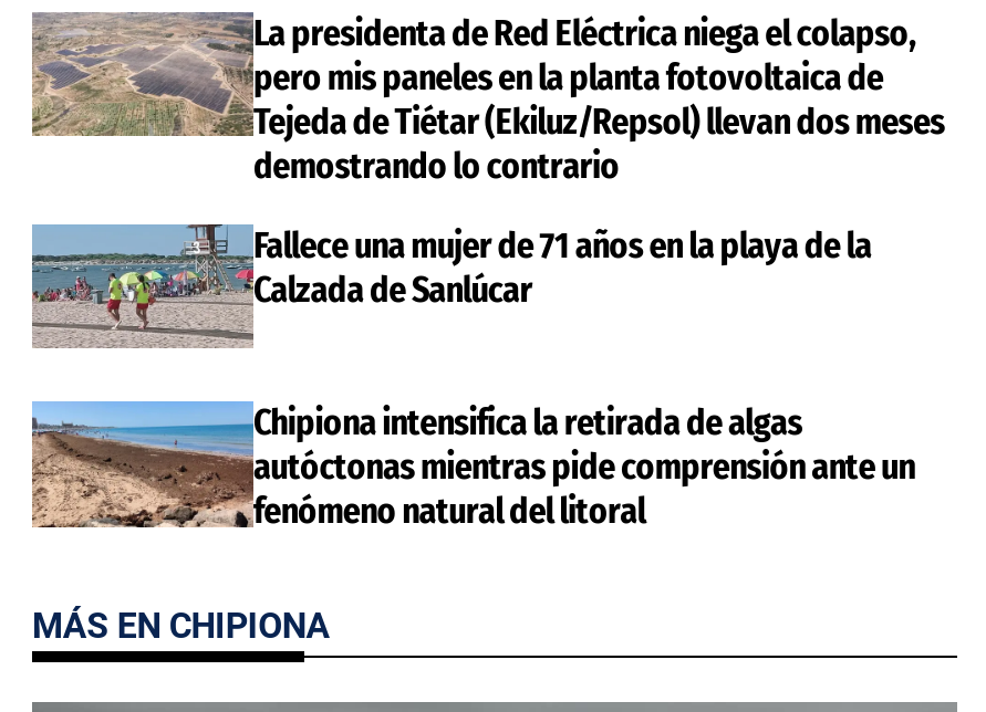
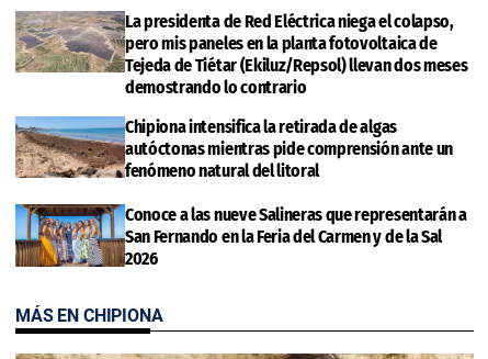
[253,224,872,311] Fallece una mujer de 71 años en la playa de la | Calzada de Sanlúcar -> none
moved [28,402,915,532] -> [13,116,453,181]: [image] | Chipiona intensifica la retirada de algas | autóctonas mientras pide comprensión ante un | fenómeno natural del litoral
none -> [15,203,467,269] [image] | Conoce a las nueve Salineras que representarán a | San Fernando en la Feria del Carmen y de la Sal | 2026

